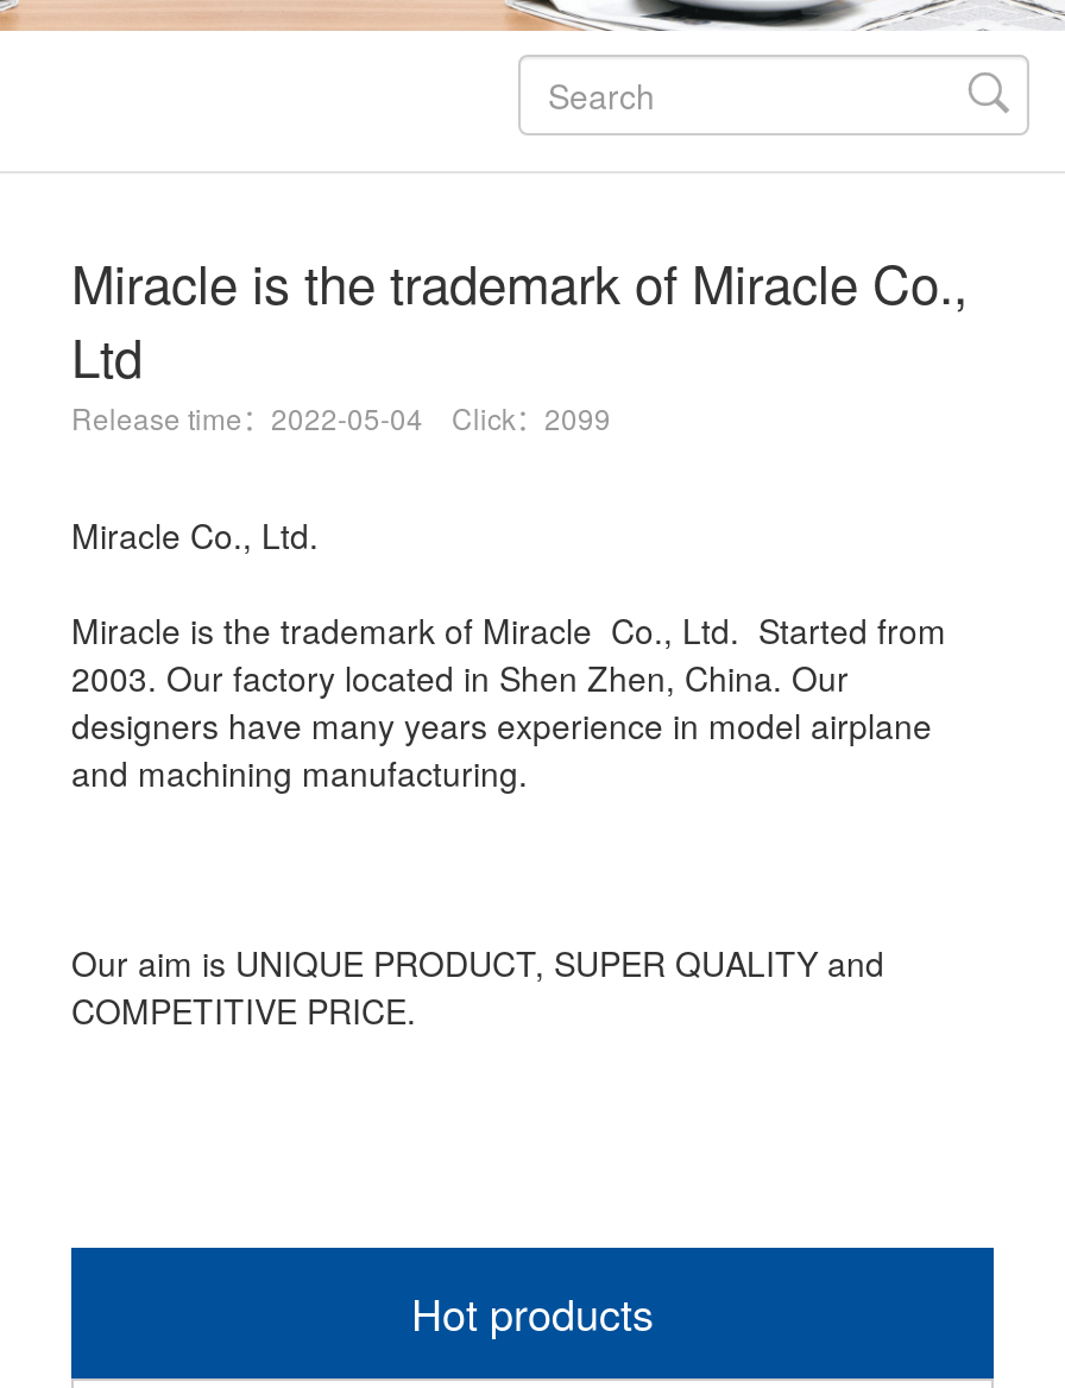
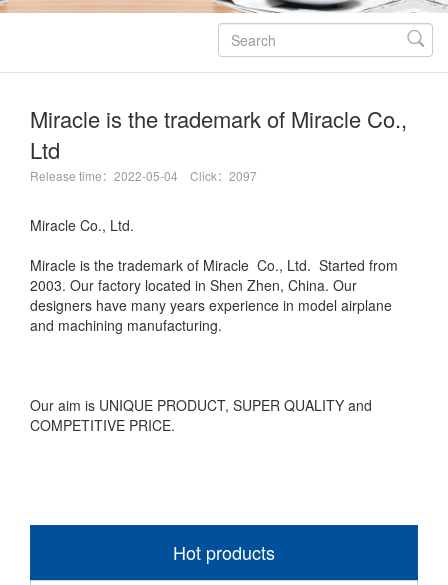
[71,397,611,437] Release time：2022-05-04 Click：2099 -> [30,167,257,184] Release time：2022-05-04 Click：2097

